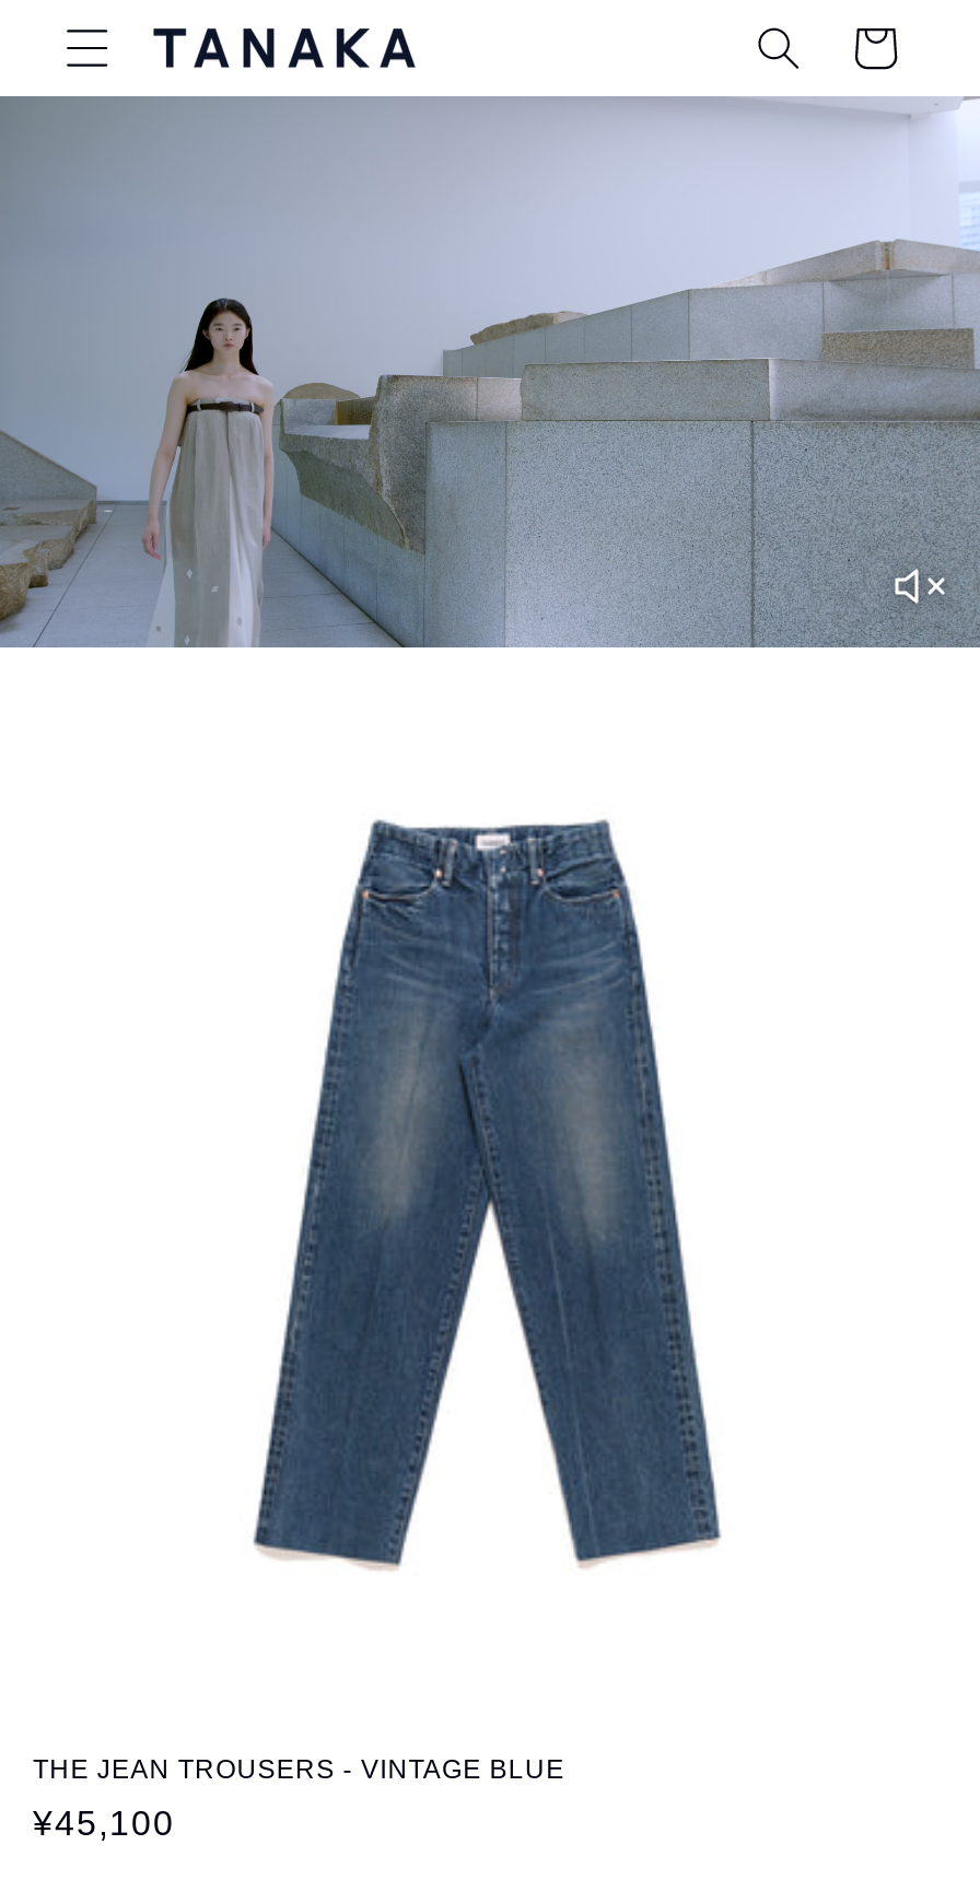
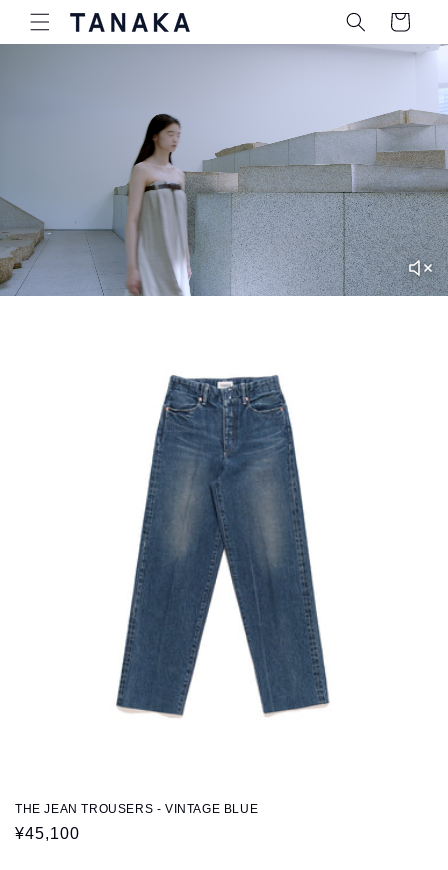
[142,249,418,650] [image] -> [67,113,192,296] [image]

